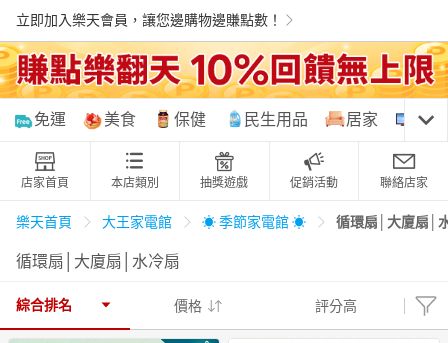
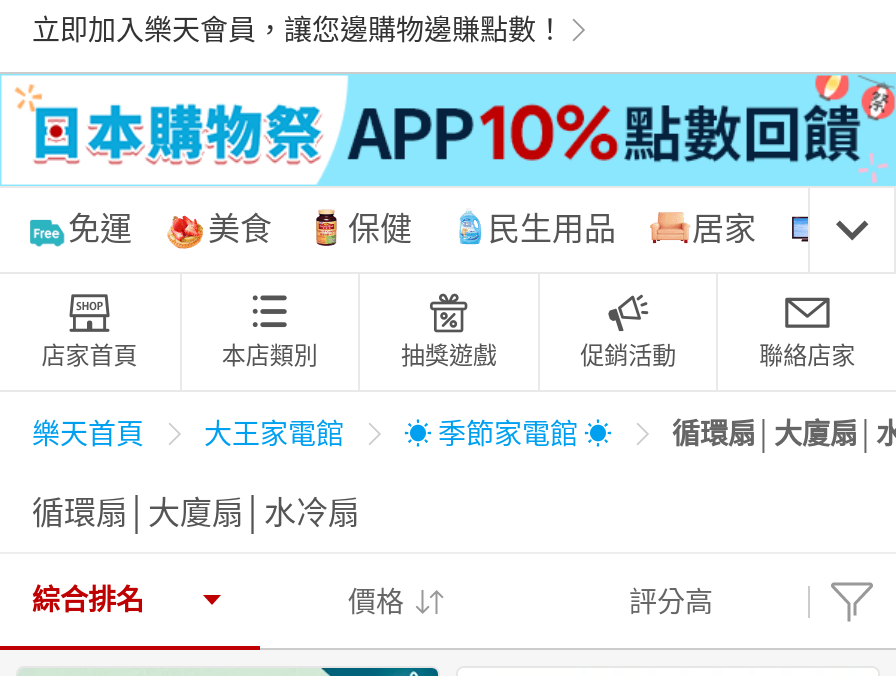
[3,41,445,99] [image] -> [6,72,890,188] [image]

